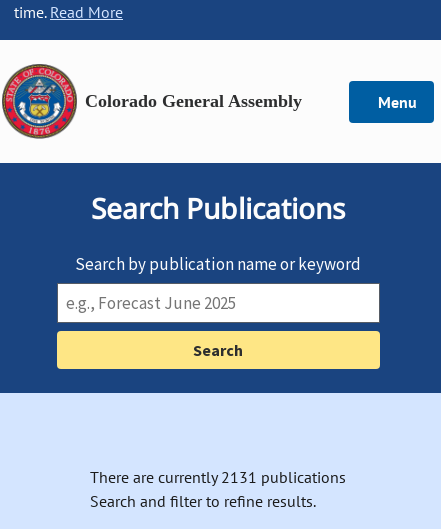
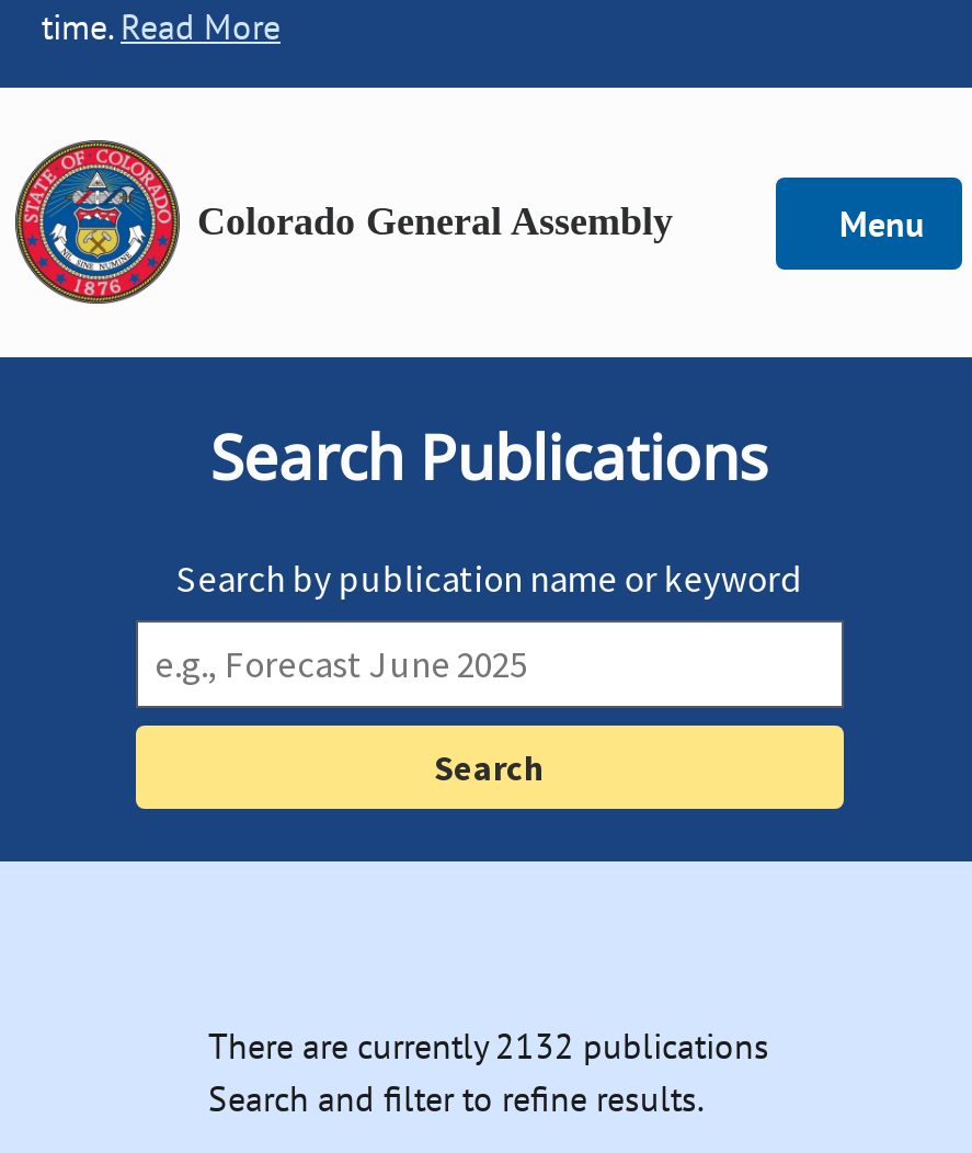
[90,467,346,487] There are currently 2131 publications -> [208,1024,769,1068] There are currently 2132 publications

